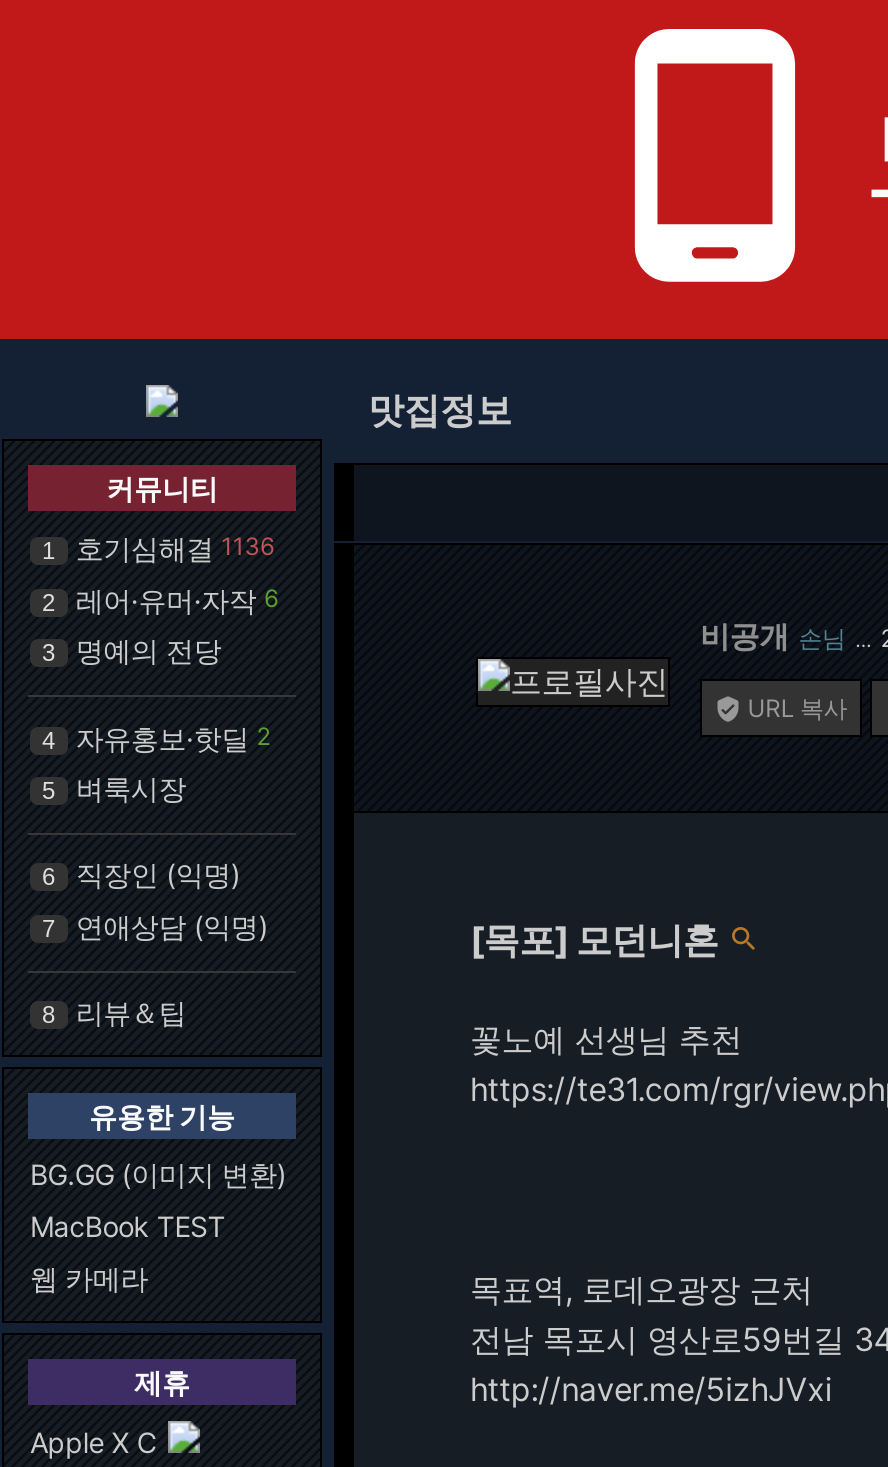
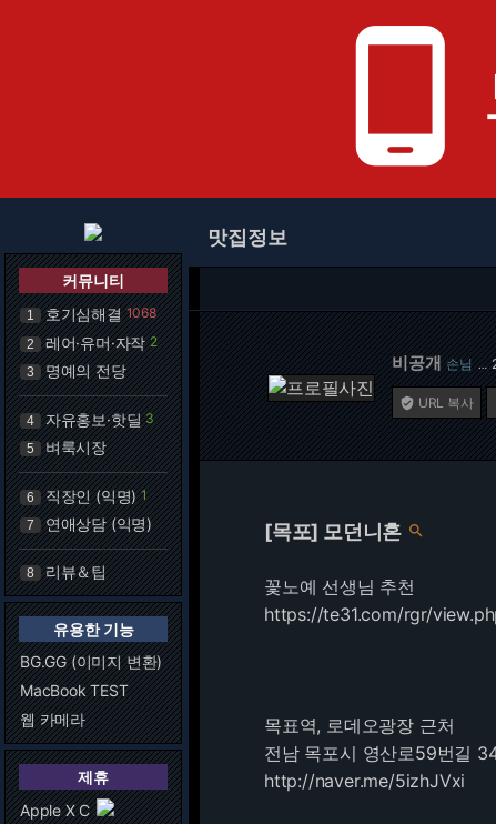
[42,531,274,565] 1 호기심해결 1136 -> [27,304,156,323] 1 호기심해결 1068
[76,583,278,617] 레어·유머·자작 6 -> [45,333,157,352] 레어·유머·자작 2
[76,721,270,755] 자유홍보·핫딜 2 -> [45,410,154,428] 자유홍보·핫딜 3
[76,857,240,891] 직장인 (익명) -> [45,486,147,505] 직장인 (익명) 1

